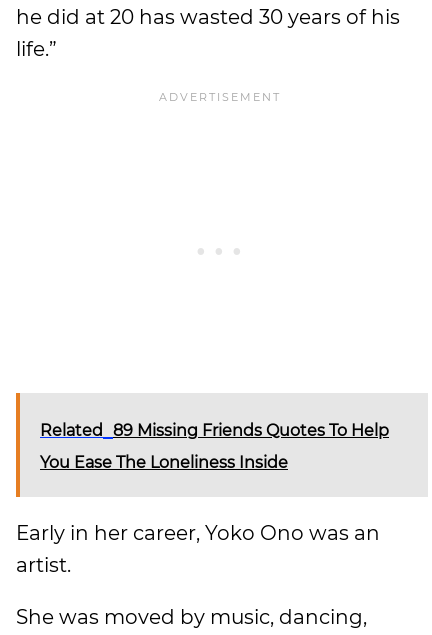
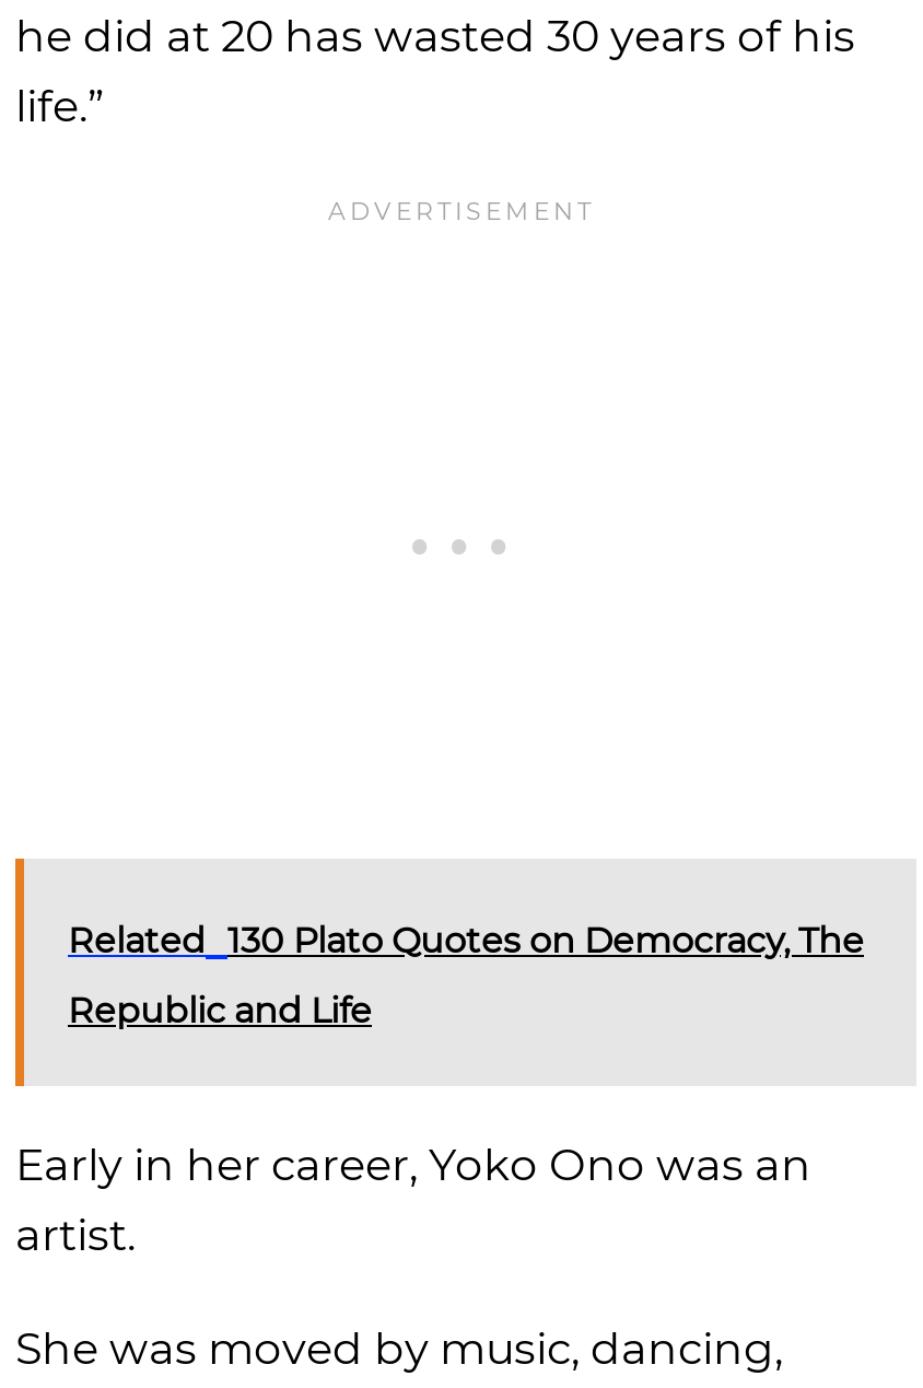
[40,421,389,440] Related 89 Missing Friends Quotes To Help -> [68,920,864,961] Related 130 Plato Quotes on Democracy, The
[40,453,288,472] You Ease The Loneliness Inside -> [68,990,372,1031] Republic and Life

